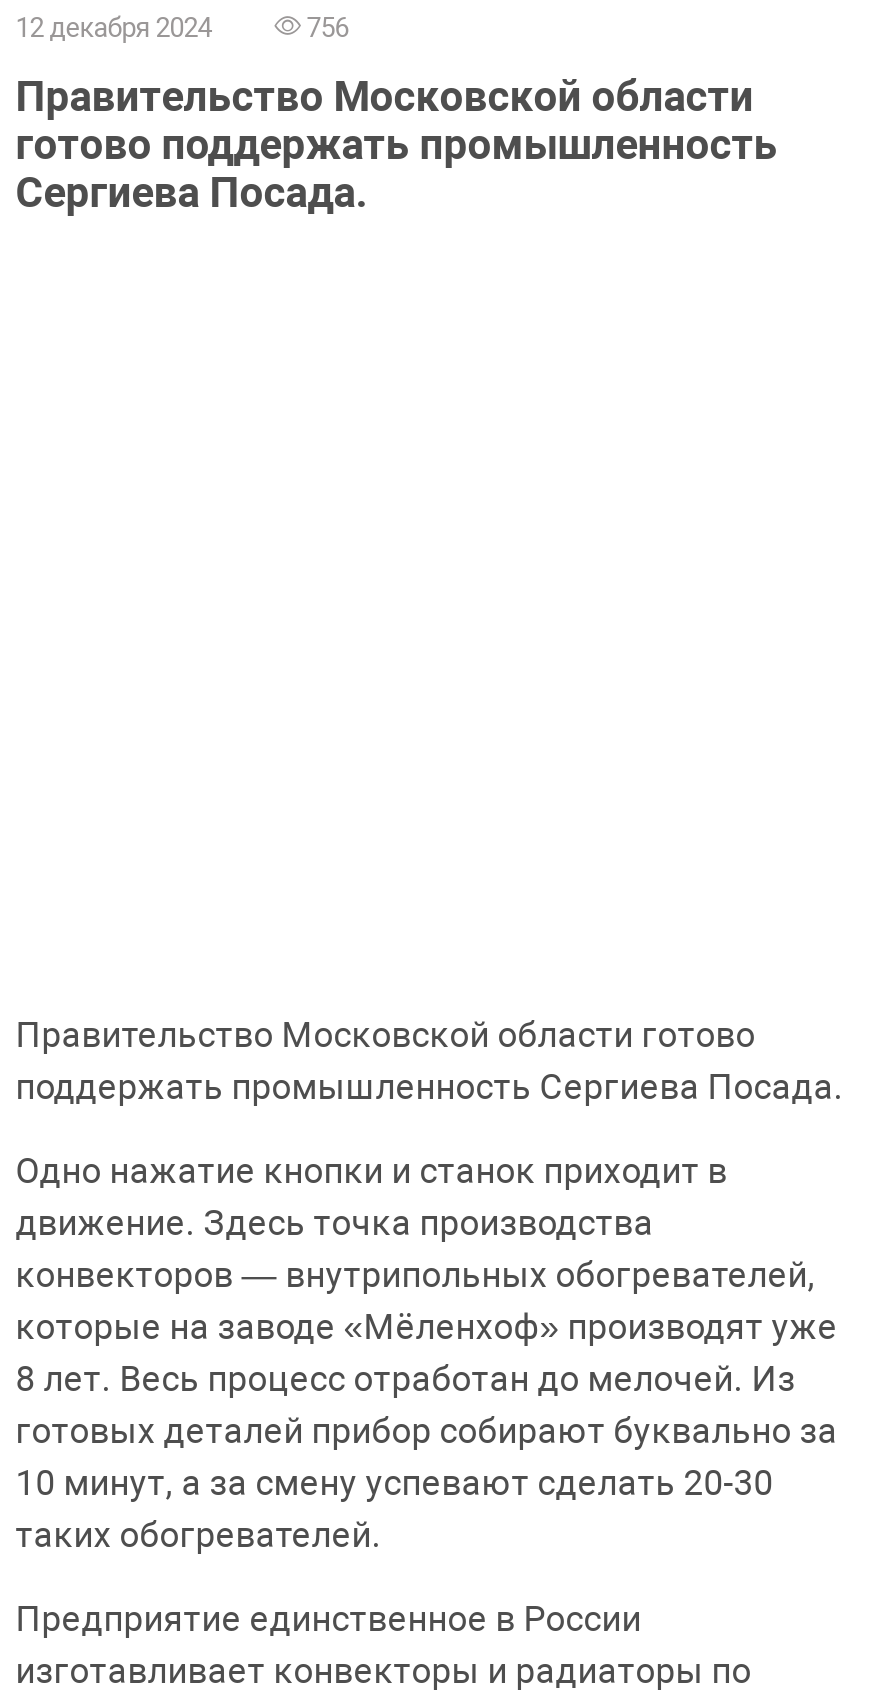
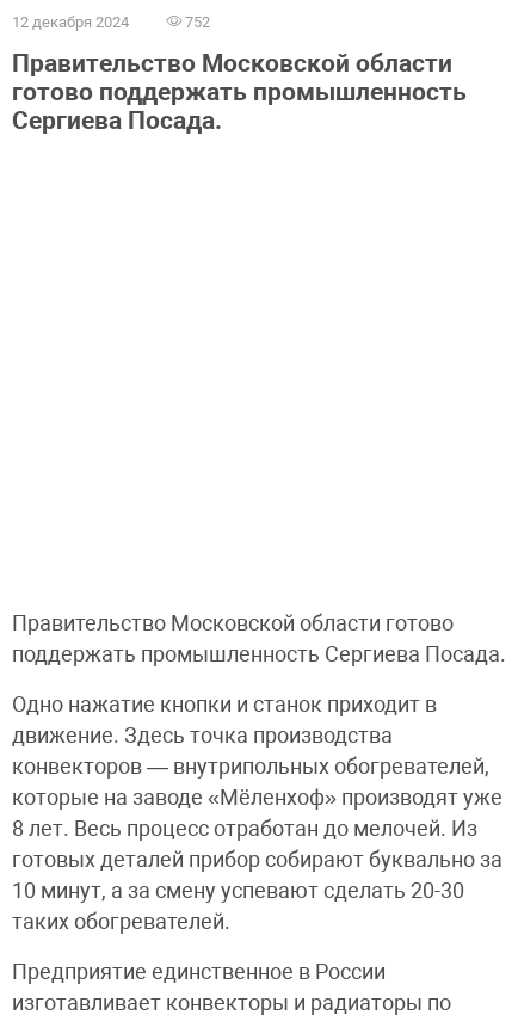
[300,12,348,42] 756 -> [182,13,210,31] 752

